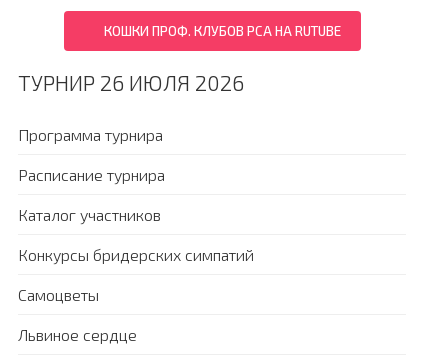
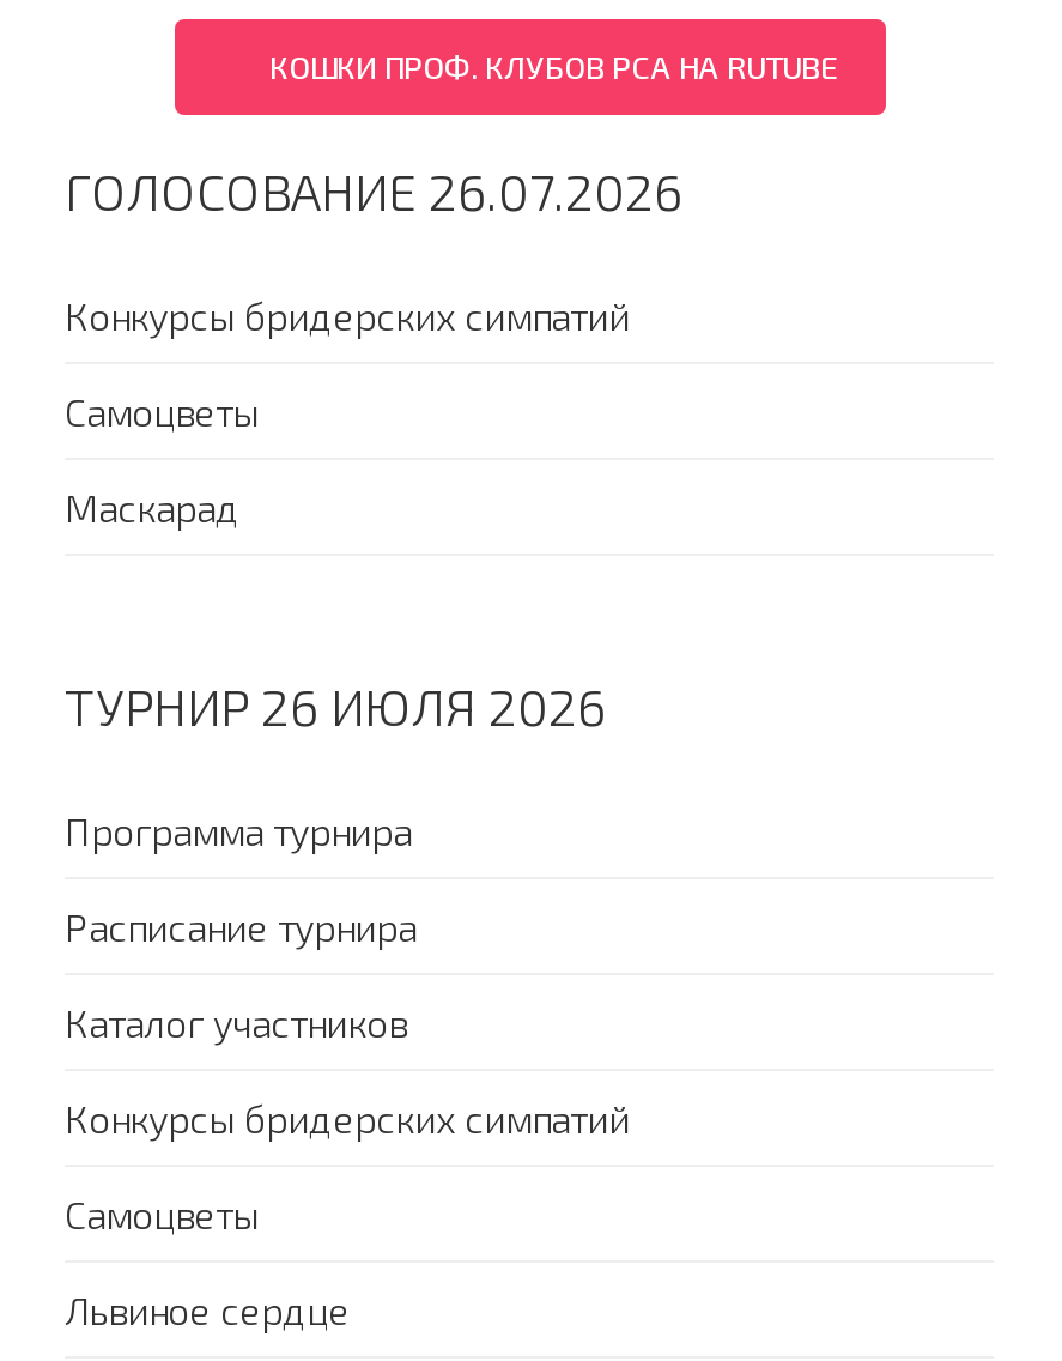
none -> [65,161,682,530] ГОЛОСОВАНИЕ 26.07.2026 | Конкурсы бридерских симпатий | Самоцветы | Маскарад

